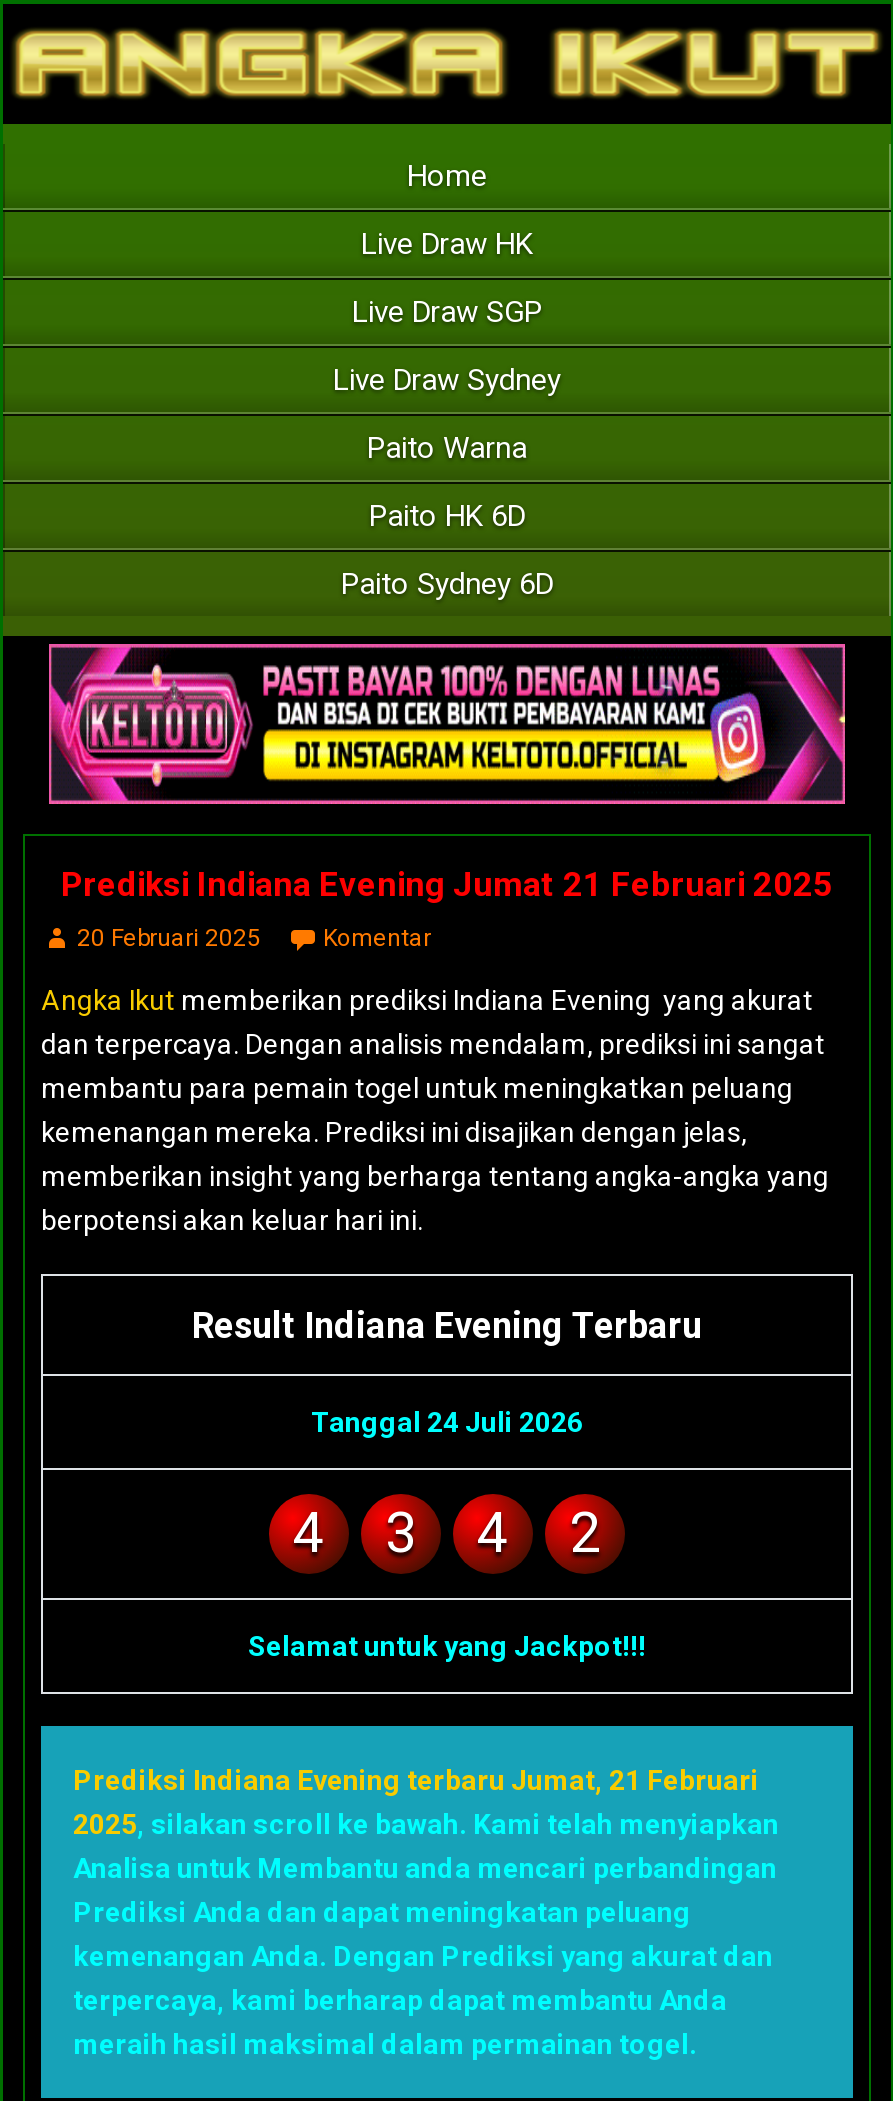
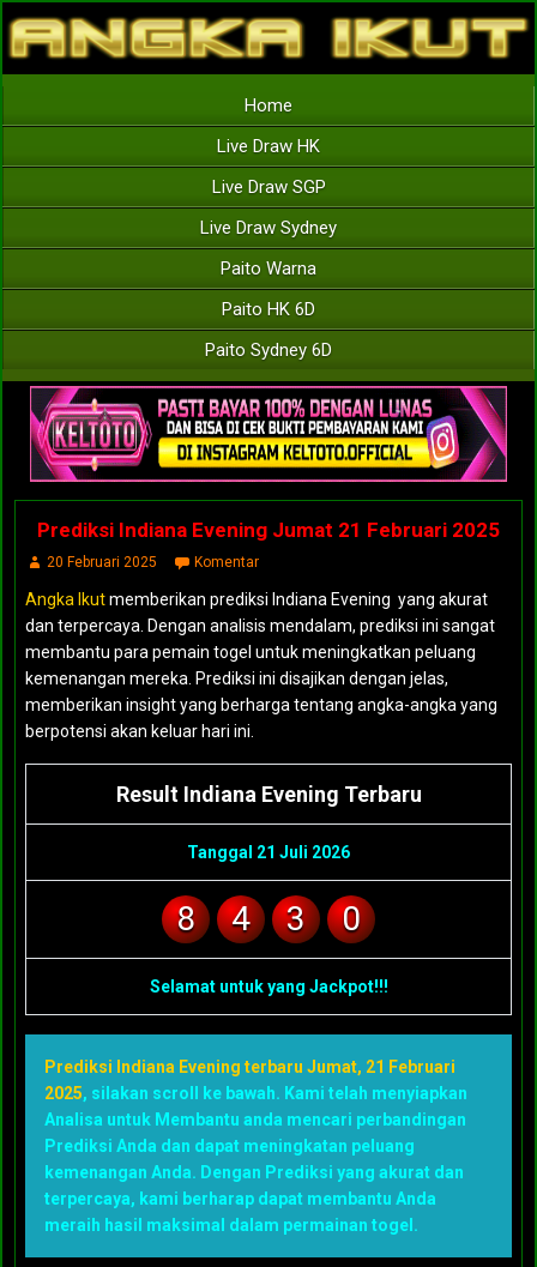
[311,1405,583,1437] Tanggal 24 Juli 2026 -> [176,842,350,938] Tanggal 21 Juli 2026 | 8
[477,1499,601,1565] 4 | 2 -> [342,898,361,938] 0

